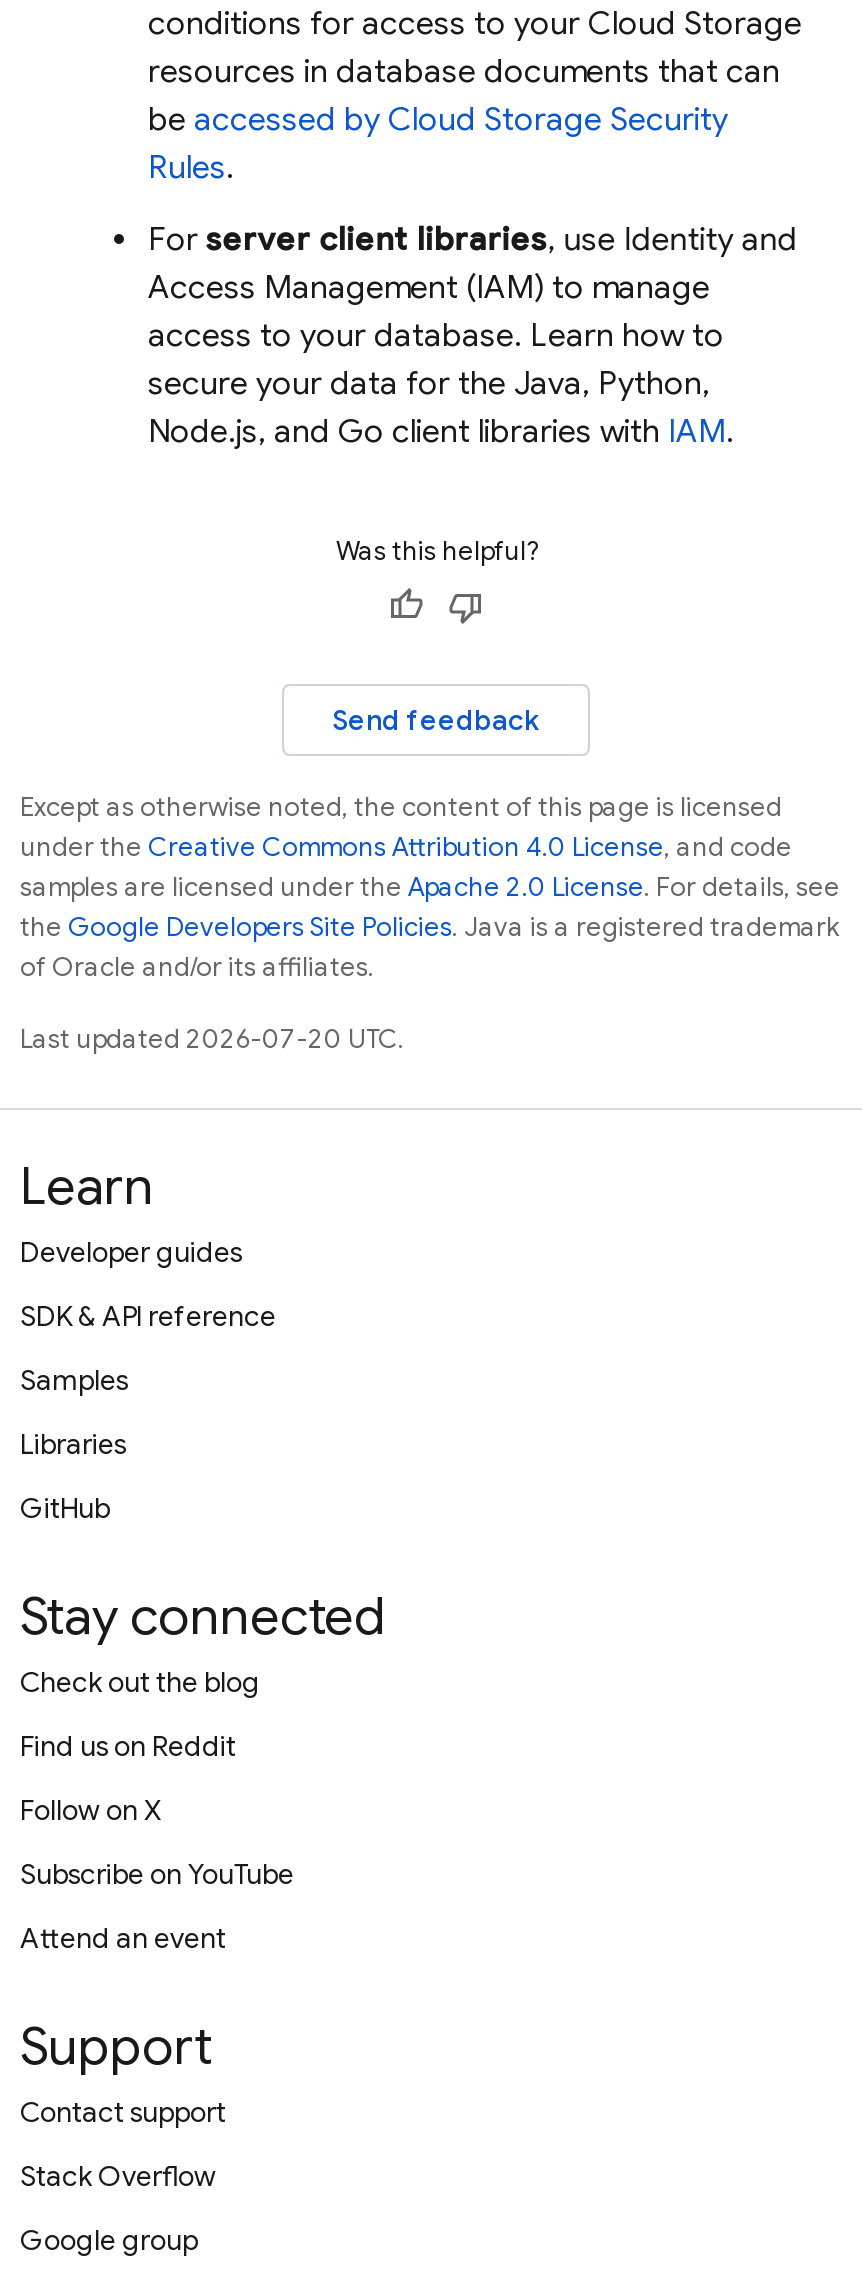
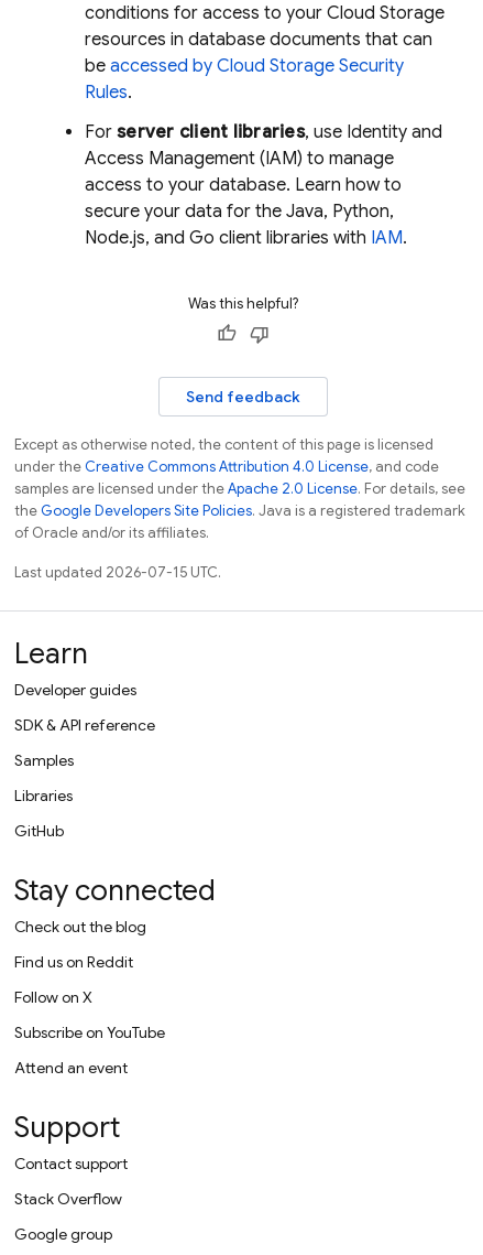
[20,1022,404,1056] Last updated 2026-07-20 UTC. -> [14,563,221,582] Last updated 2026-07-15 UTC.

